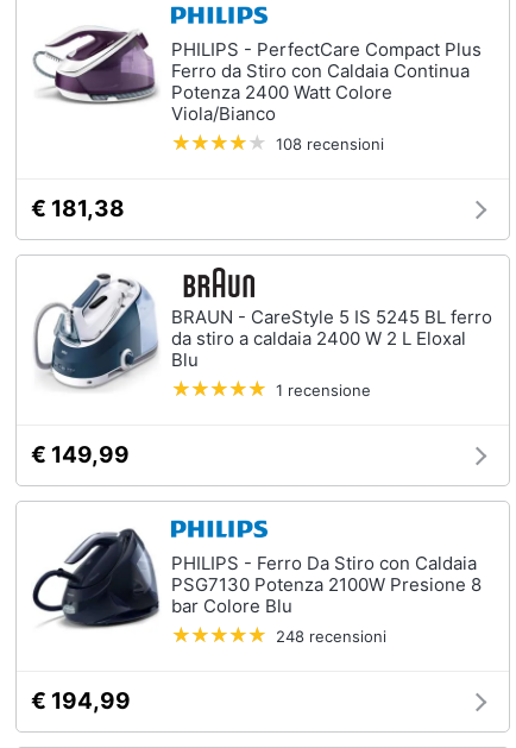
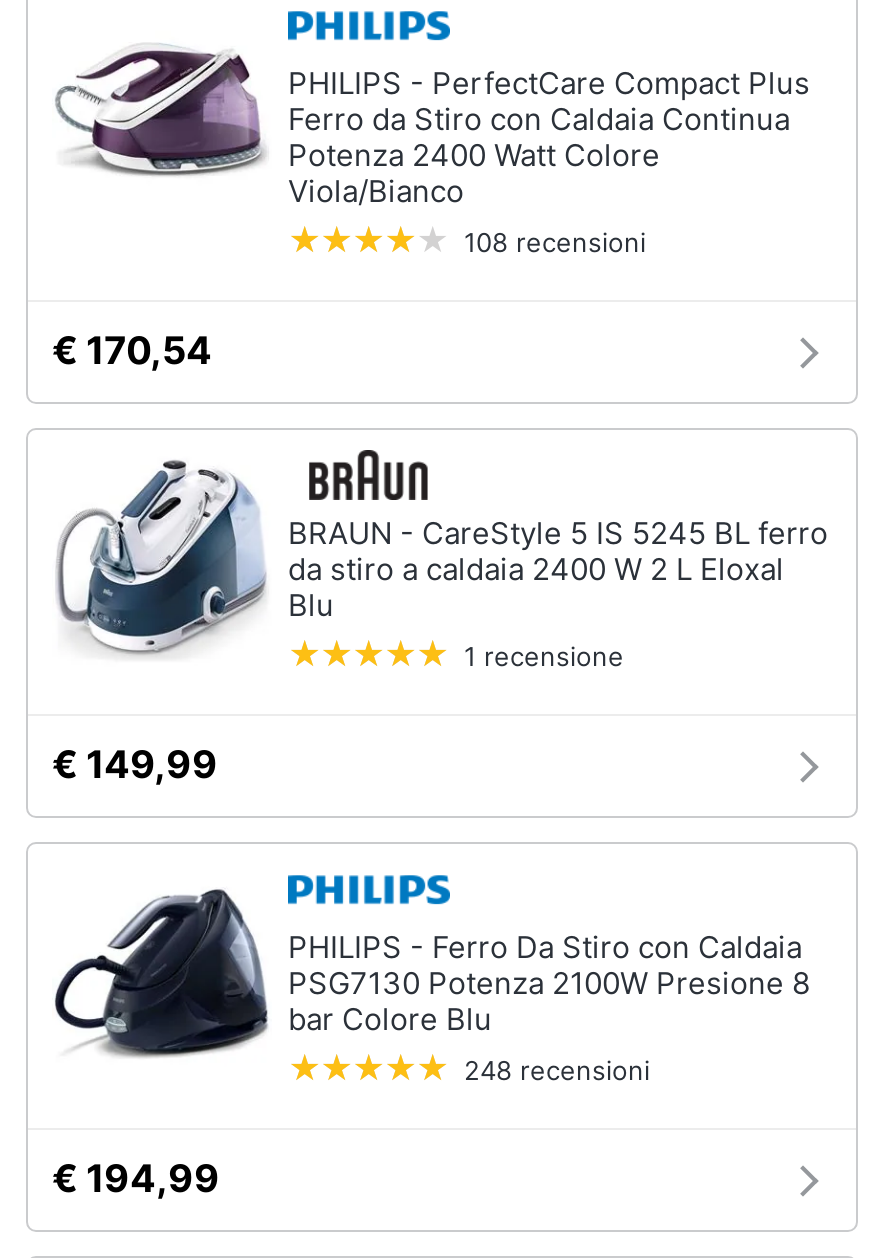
[31,195,125,222] € 181,38 -> [52,328,212,374] € 170,54

